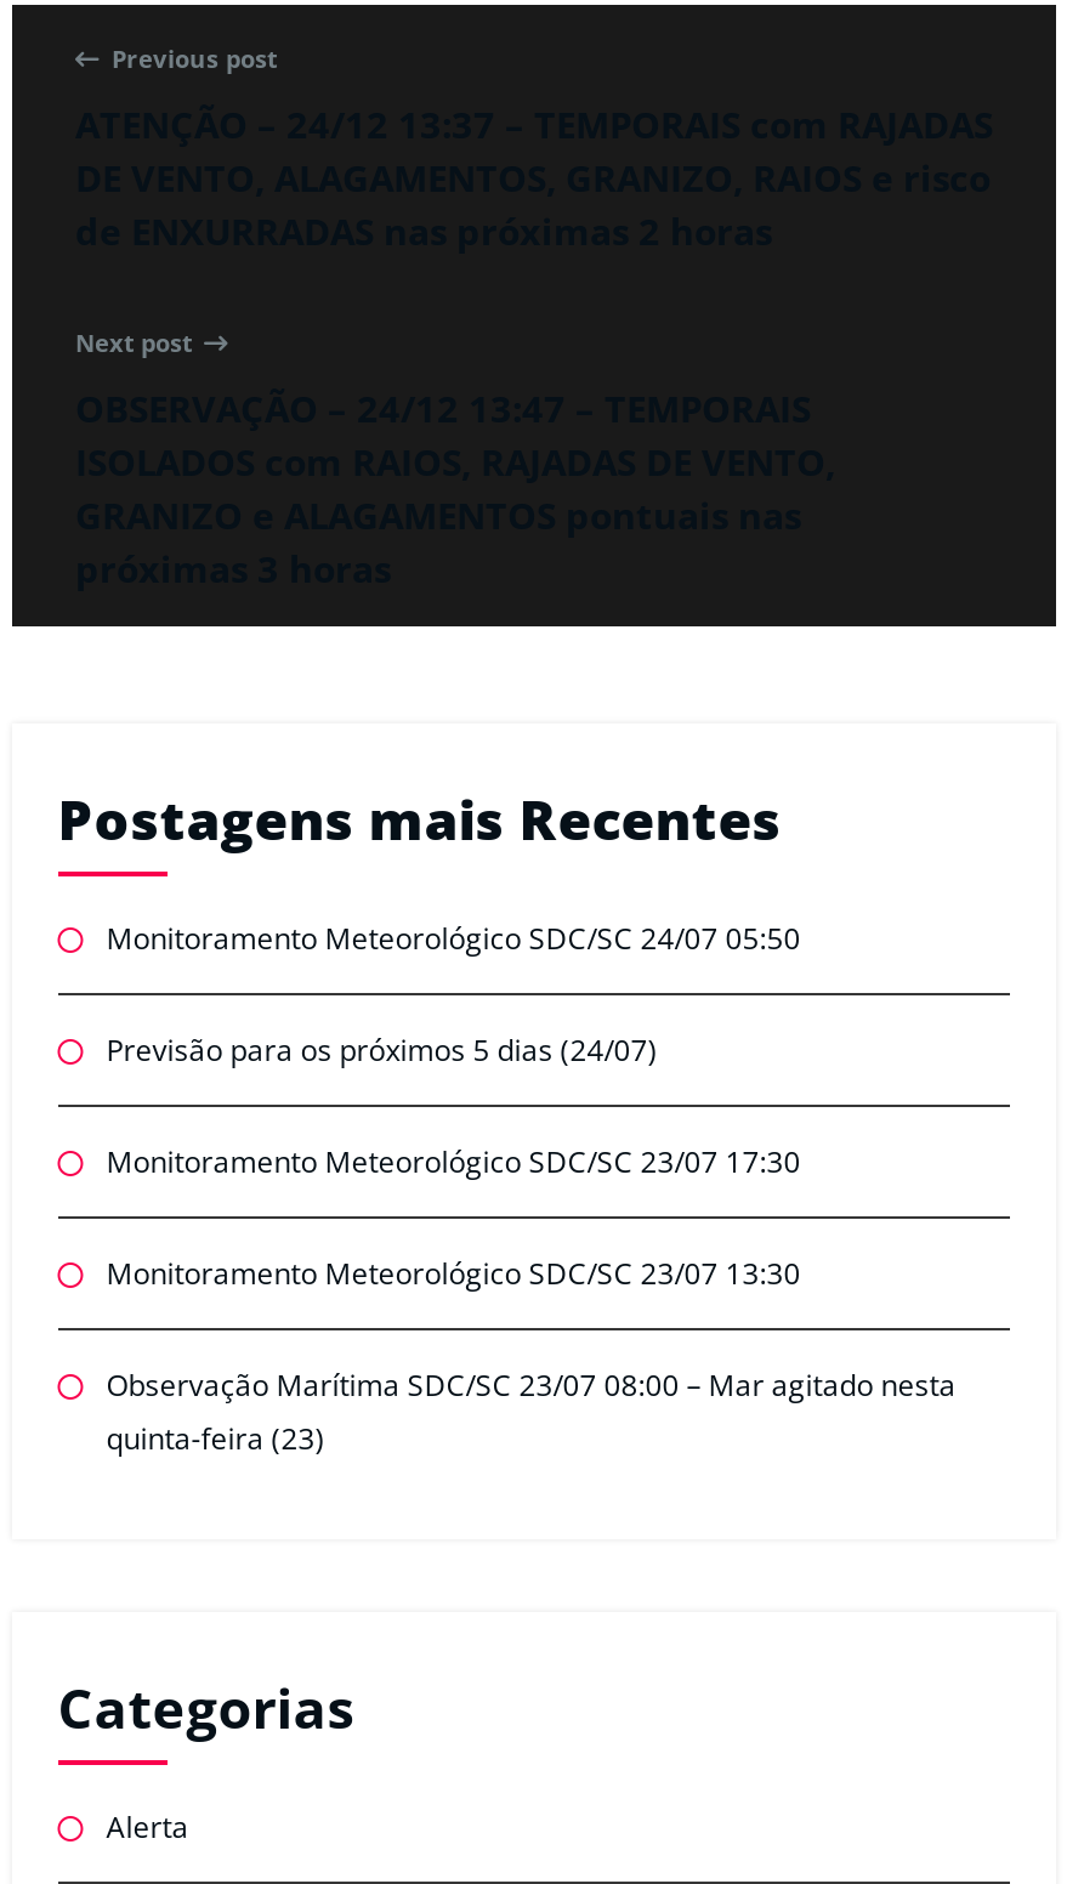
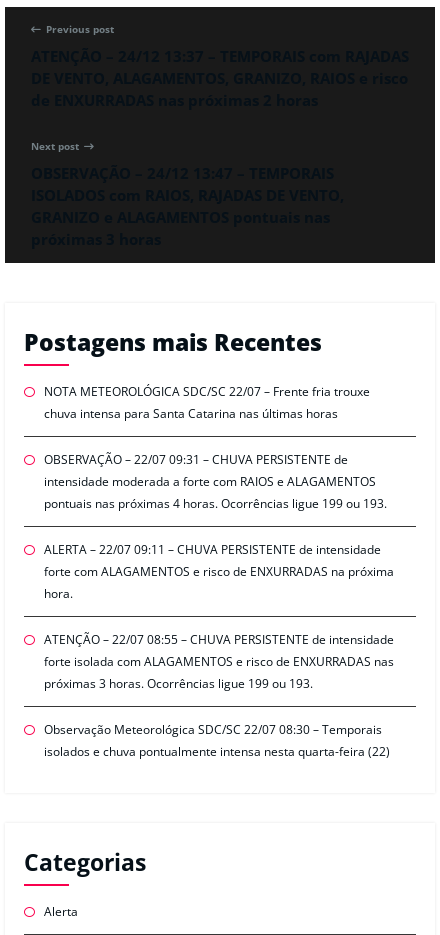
[106,918,801,960] Monitoramento Meteorológico SDC/SC 24/07 05:50 -> [44,383,370,422] NOTA METEOROLÓGICA SDC/SC 22/07 – Frente fria trouxe | chuva intensa para Santa Catarina nas últimas horas
[106,1030,657,1071] Previsão para os próximos 5 dias (24/07) -> [44,451,387,512] OBSERVAÇÃO – 22/07 09:31 – CHUVA PERSISTENTE de | intensidade moderada a forte com RAIOS e ALAGAMENTOS | pontuais nas próximas 4 horas. Ocorrências ligue 199 ou 193.
[106,1142,801,1183] Monitoramento Meteorológico SDC/SC 23/07 17:30 -> [44,541,394,602] ALERTA – 22/07 09:11 – CHUVA PERSISTENTE de intensidade | forte com ALAGAMENTOS e risco de ENXURRADAS na próxima | hora.
[106,1253,801,1295] Monitoramento Meteorológico SDC/SC 23/07 13:30 -> [44,631,394,692] ATENÇÃO – 22/07 08:55 – CHUVA PERSISTENTE de intensidade | forte isolada com ALAGAMENTOS e risco de ENXURRADAS nas | próximas 3 horas. Ocorrências ligue 199 ou 193.
[106,1365,956,1460] Observação Marítima SDC/SC 23/07 08:00 – Mar agitado nesta | quinta-feira (23) -> [44,721,390,760] Observação Meteorológica SDC/SC 22/07 08:30 – Temporais | isolados e chuva pontualmente intensa nesta quarta-feira (22)

